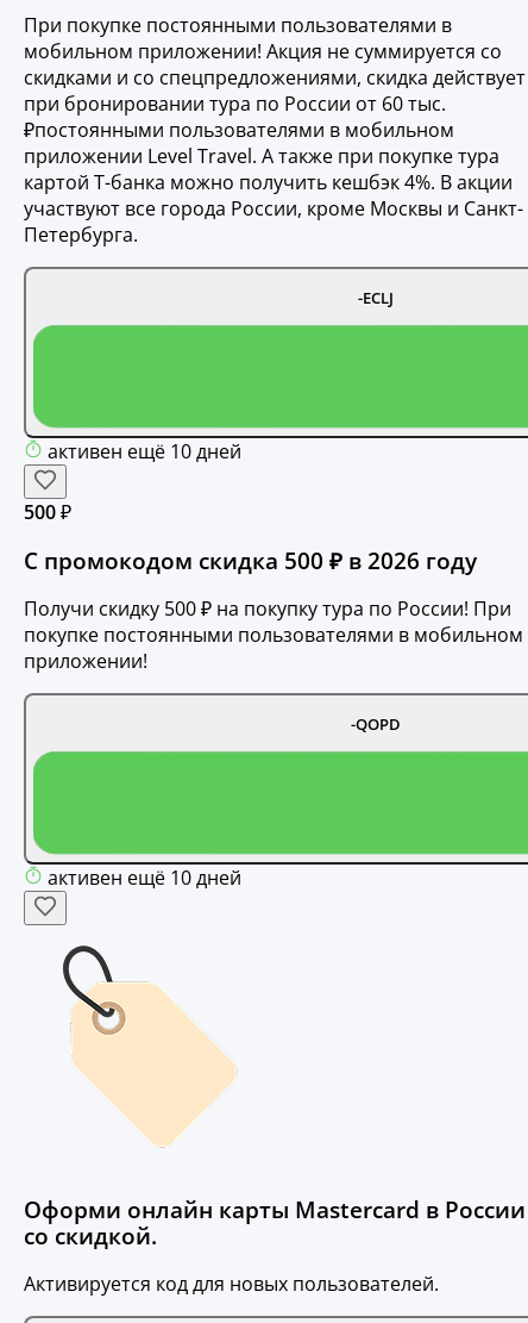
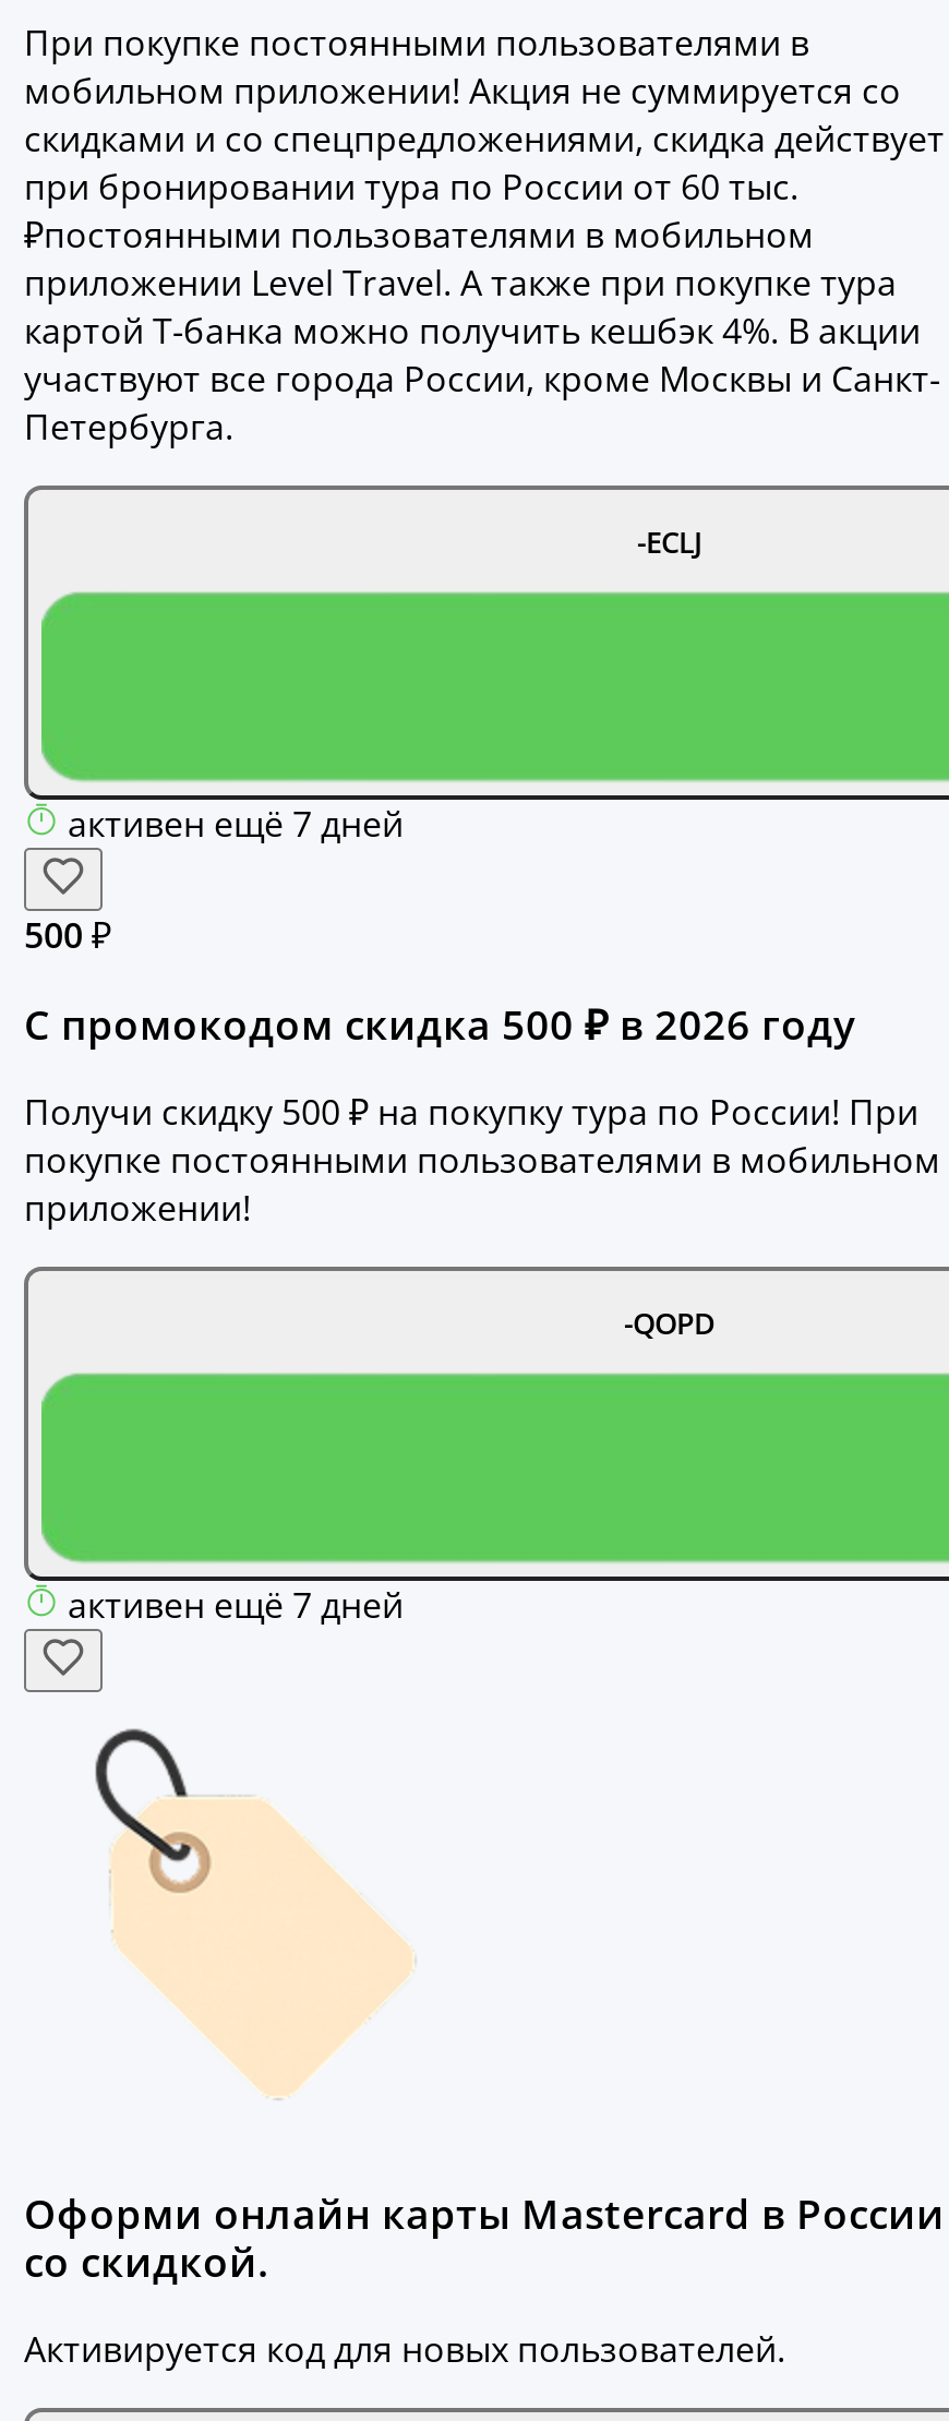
[48,438,241,464] активен ещё 10 дней -> [68,800,404,848] активен ещё 7 дней
[48,865,241,891] активен ещё 10 дней -> [68,1581,404,1629] активен ещё 7 дней

